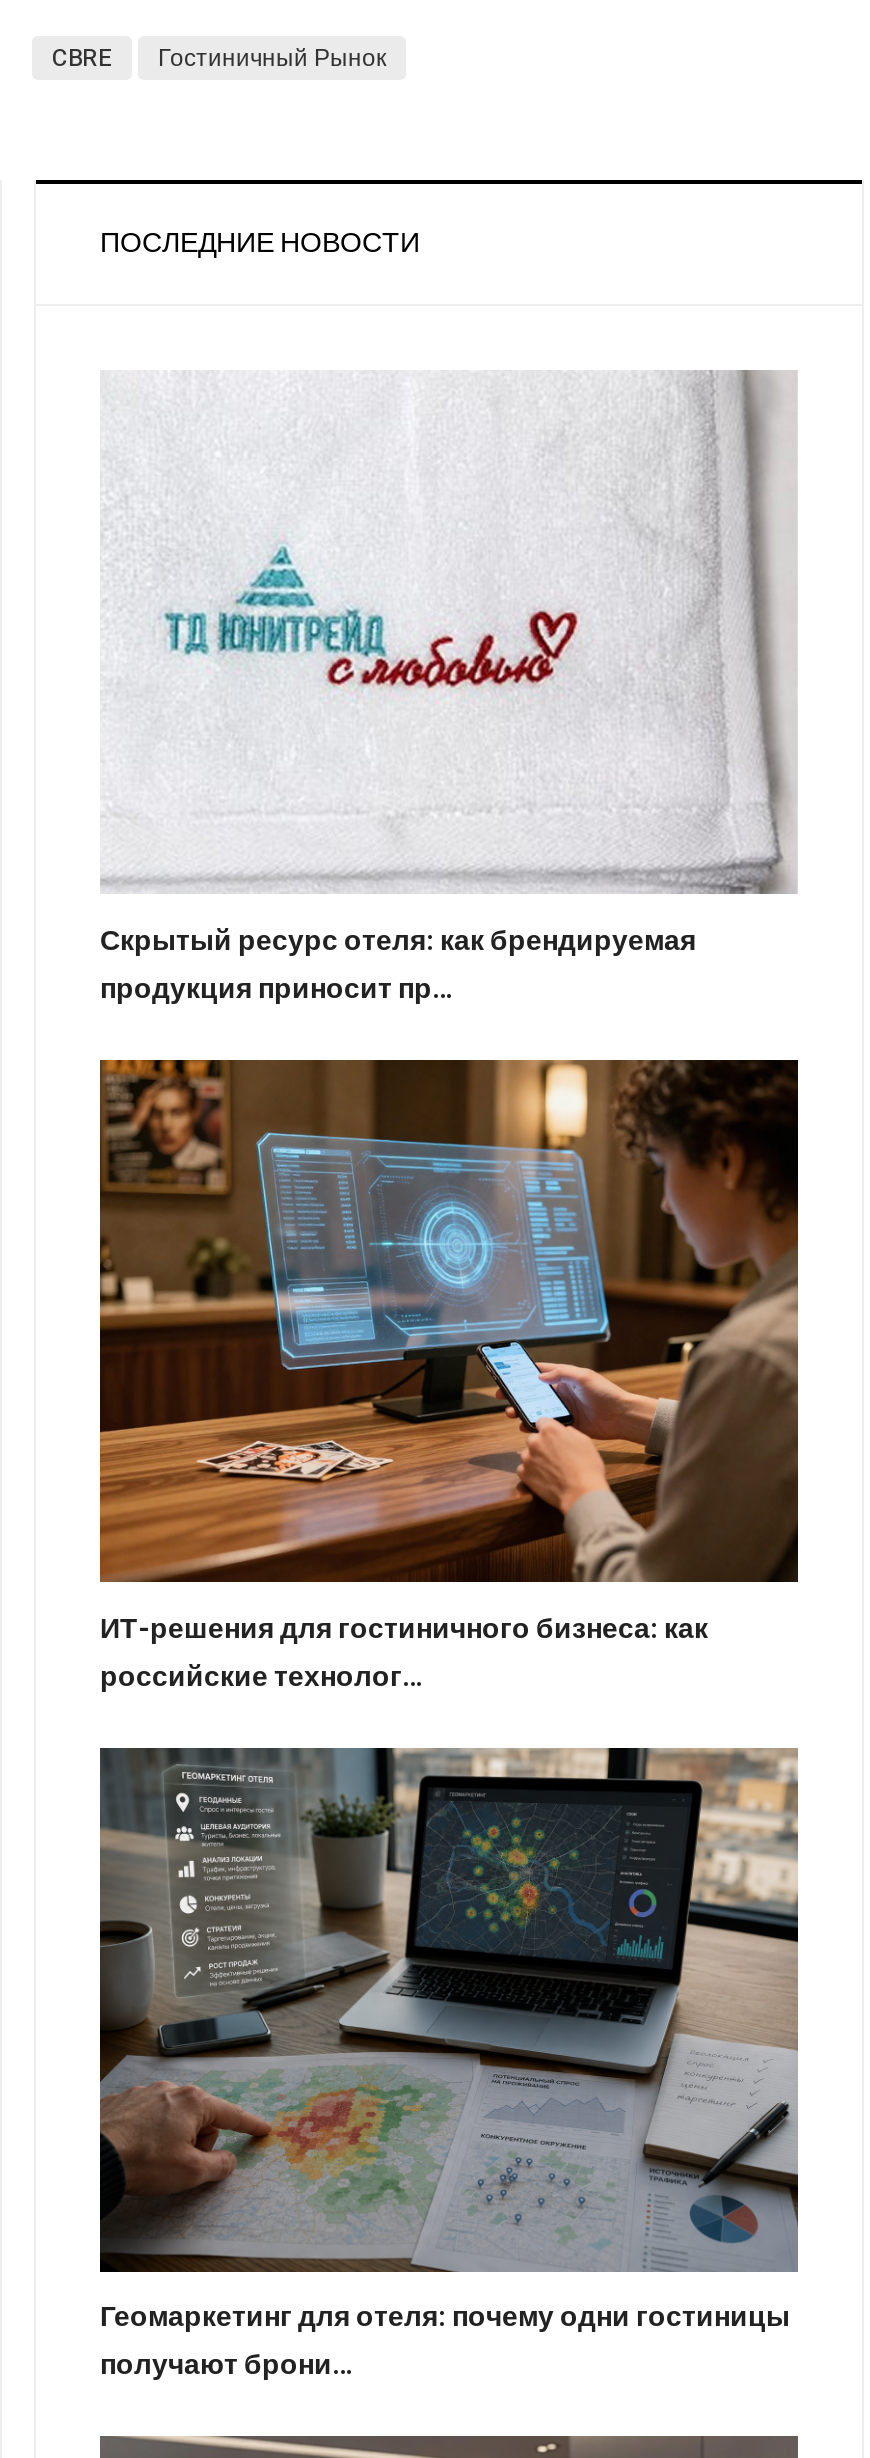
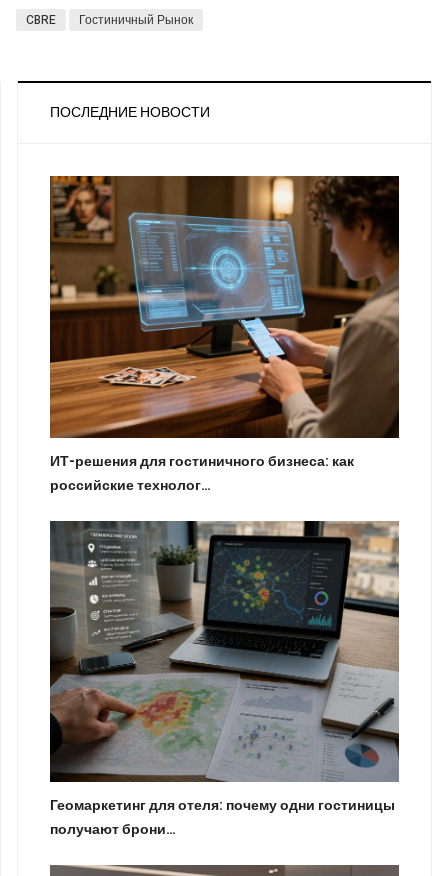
[100,370,798,1009] [image] | Скрытый ресурс отеля: как брендируемая | продукция приносит пр… -> none

